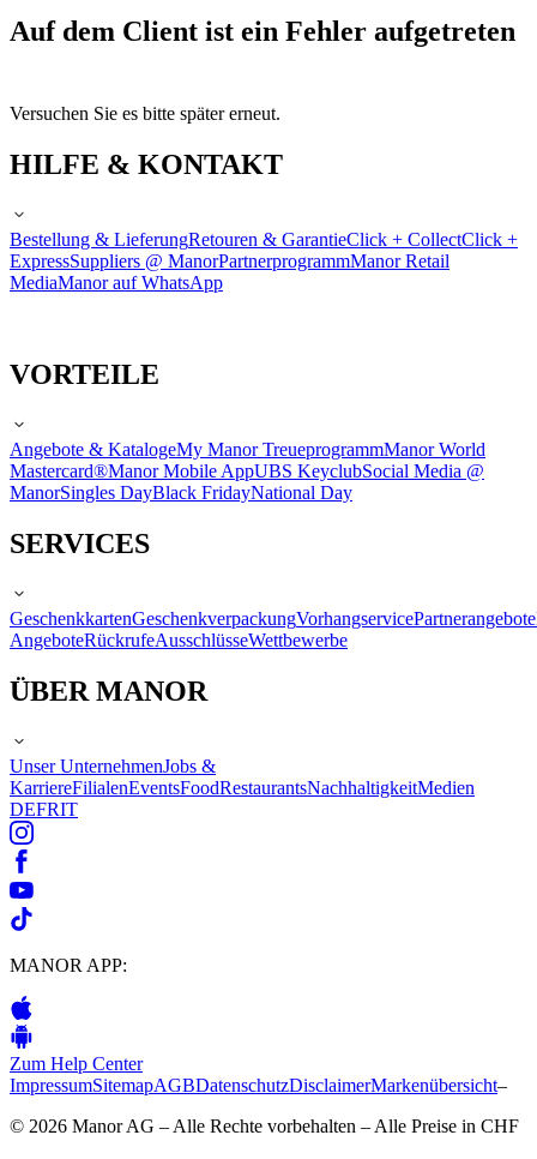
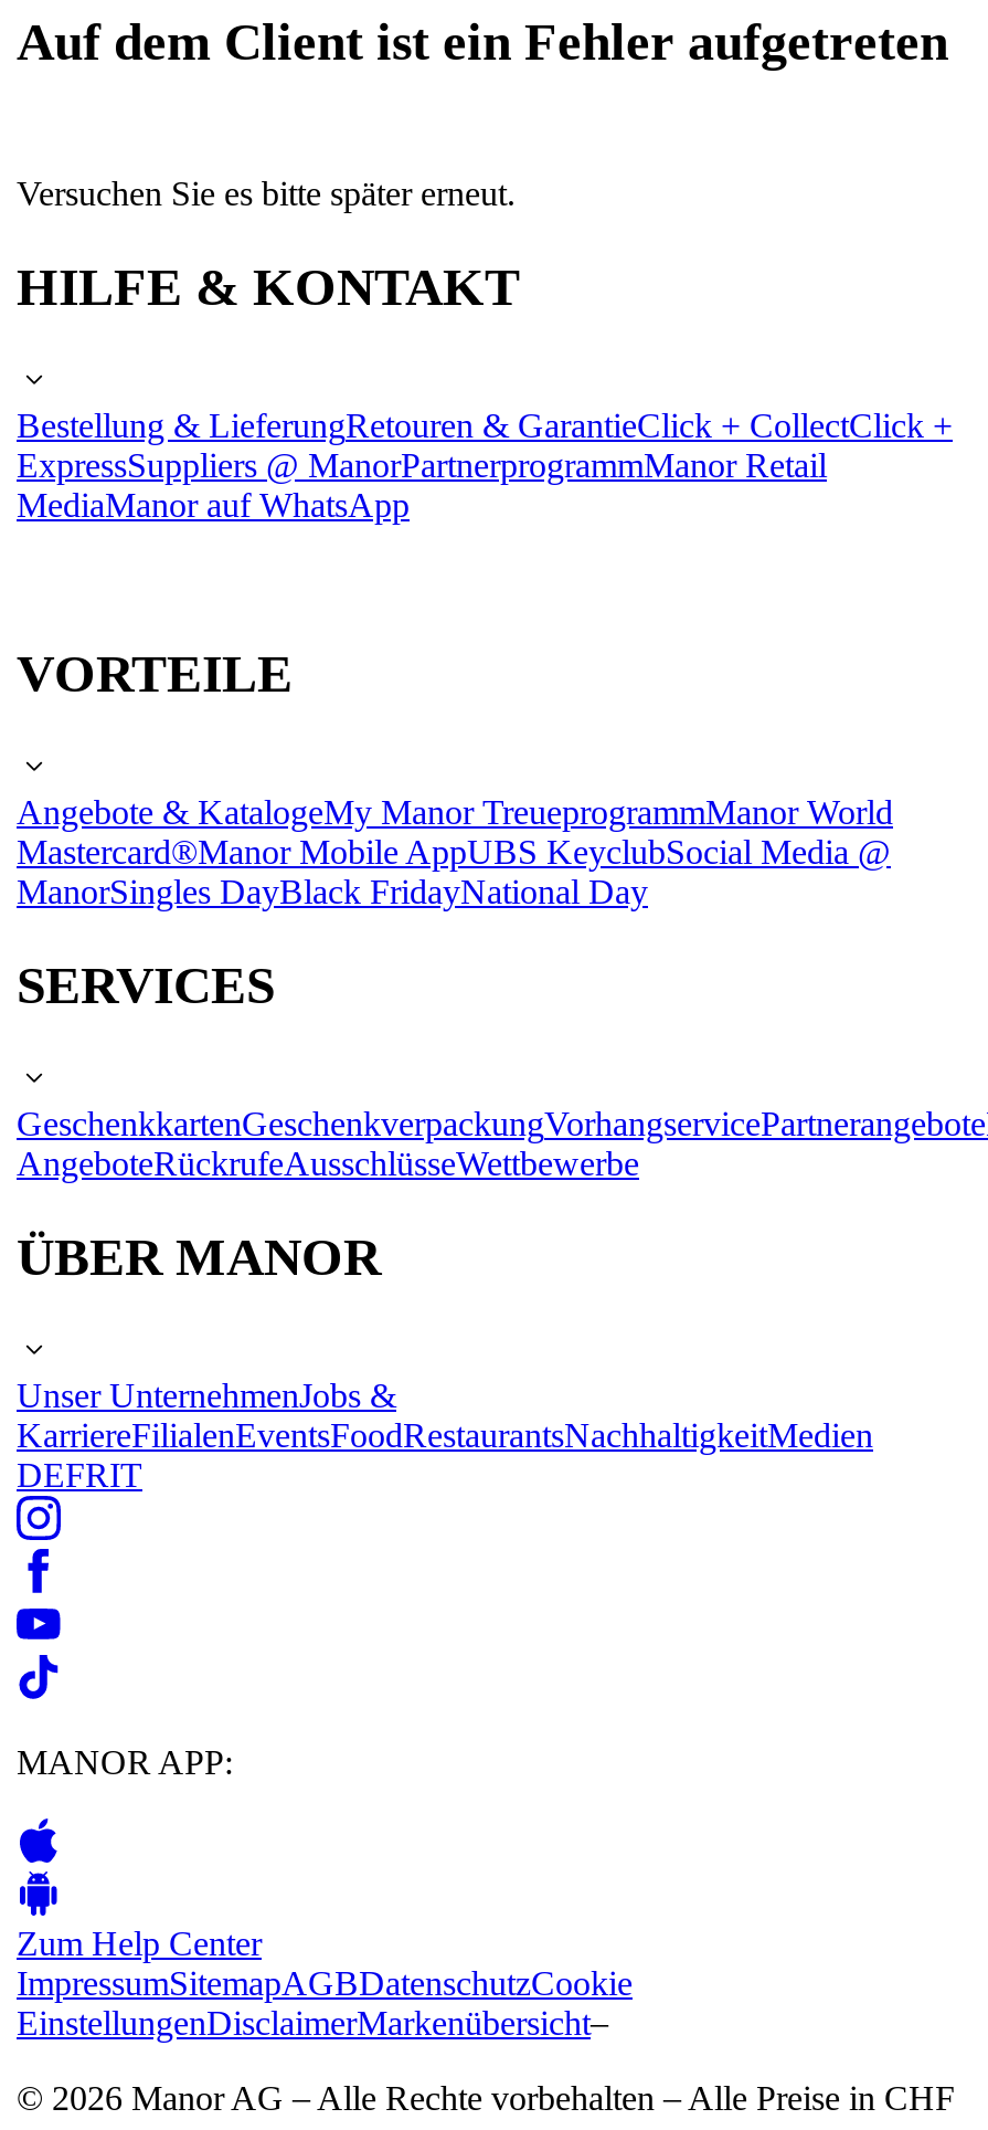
[10,1074,507,1095] ImpressumSitemapAGBDatenschutzDisclaimerMarkenübersicht– -> [17,1963,633,2041] ImpressumSitemapAGBDatenschutzCookie | EinstellungenDisclaimerMarkenübersicht–

